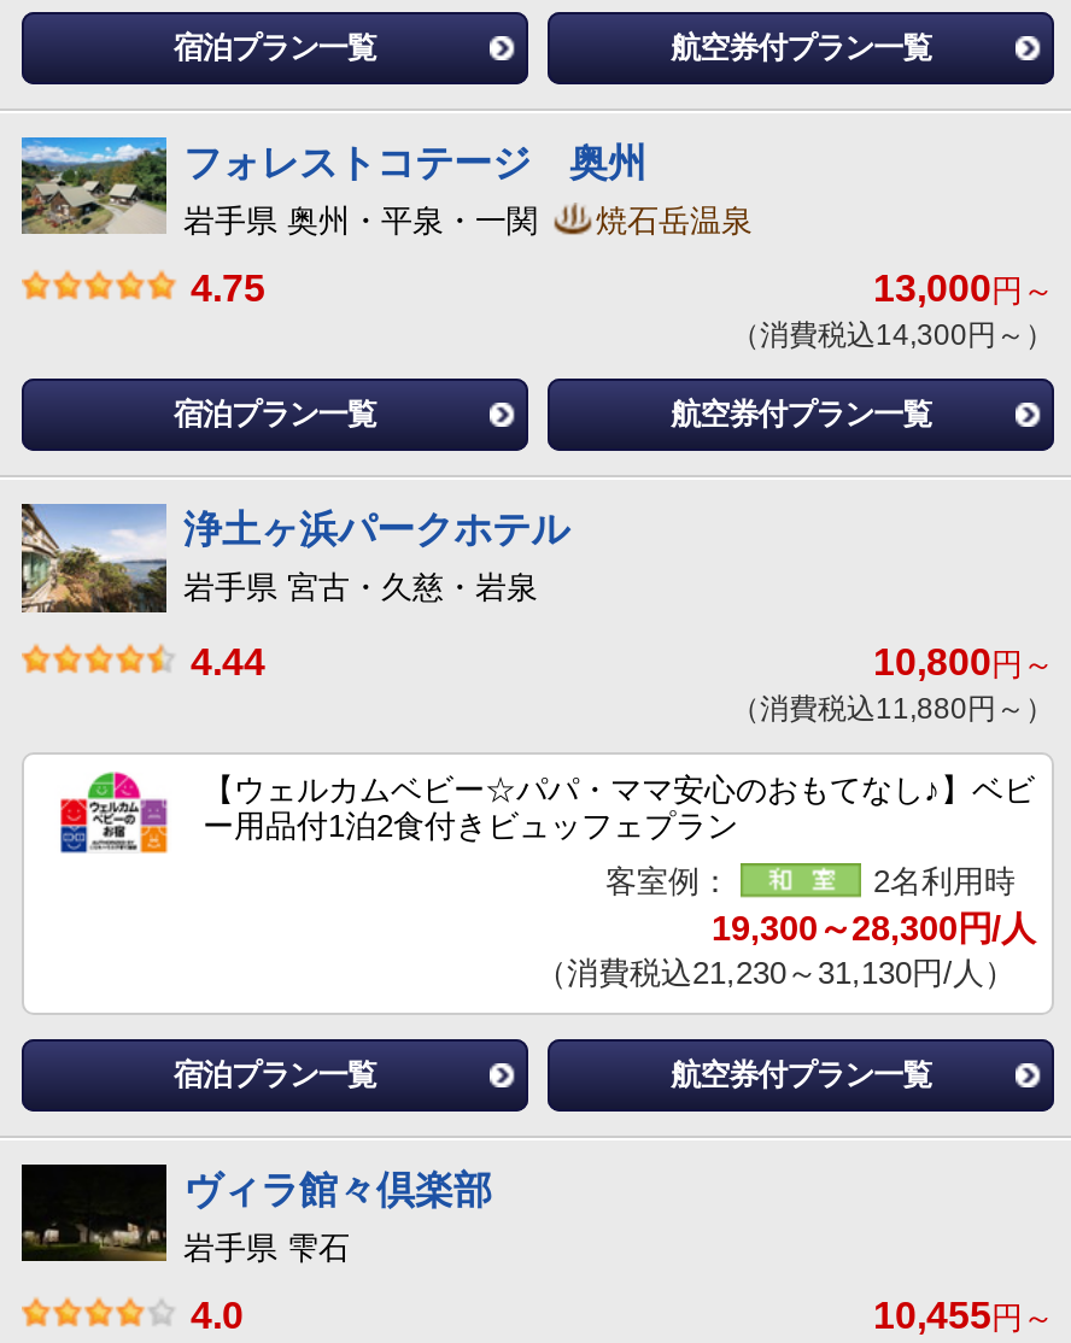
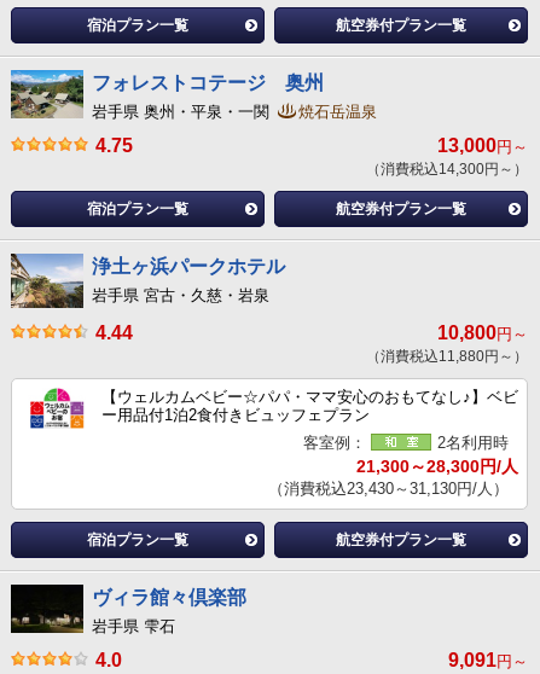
[712,910,1035,948] 19,300～28,300円/人 -> [356,457,518,476] 21,300～28,300円/人
[535,956,1016,992] （消費税込21,230～31,130円/人） -> [268,480,509,498] （消費税込23,430～31,130円/人）
[873,1296,1054,1336] 10,455円～ -> [448,650,528,671] 9,091円～

